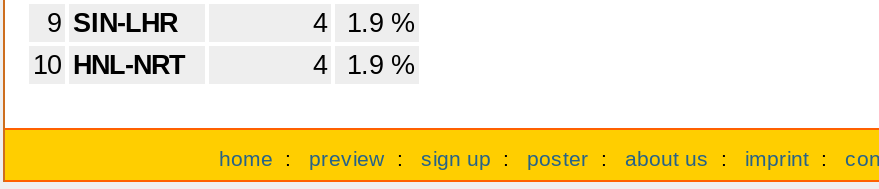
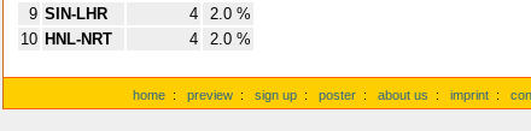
[313,8,415,38] 4 1.9 % -> [189,5,251,23] 4 2.0 %
[313,50,415,80] 4 1.9 % -> [189,30,251,48] 4 2.0 %

